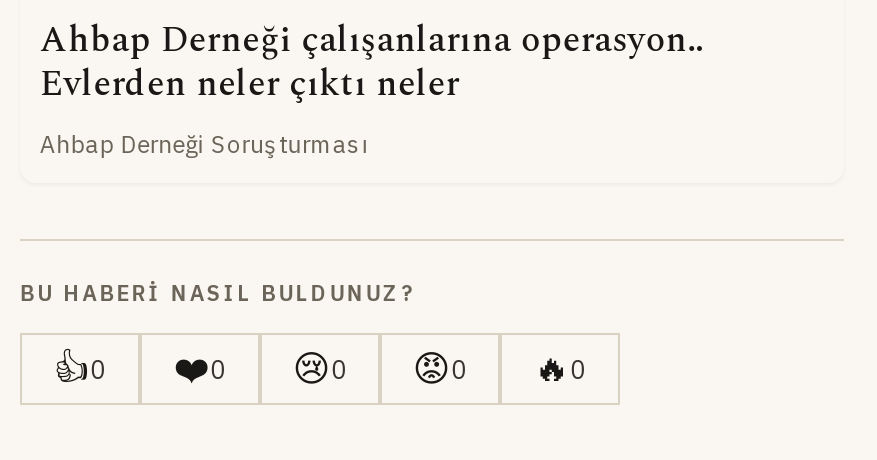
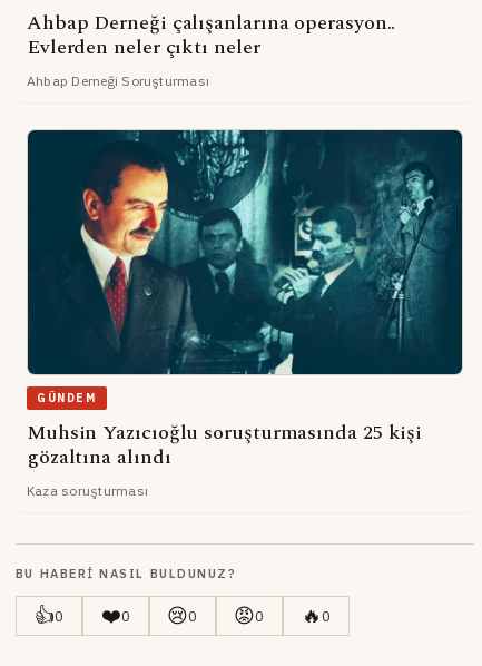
none -> [27,129,463,499] [image] | GÜNDEM | Muhsin Yazıcıoğlu soruşturmasında 25 kişi | gözaltına alındı | Kaza soruşturması

